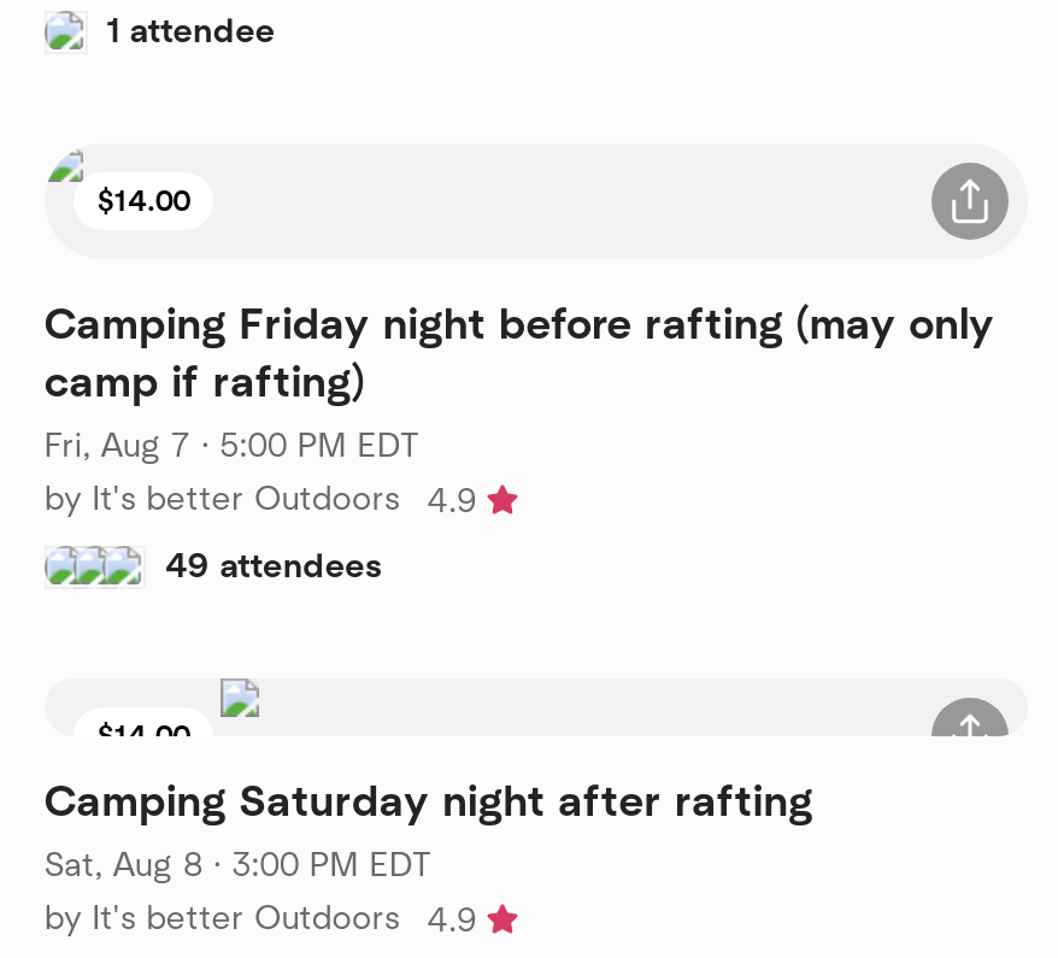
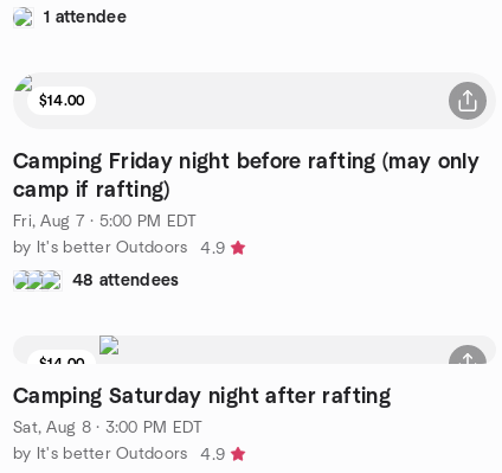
[165,549,383,583] 49 attendees -> [72,272,179,289] 48 attendees

